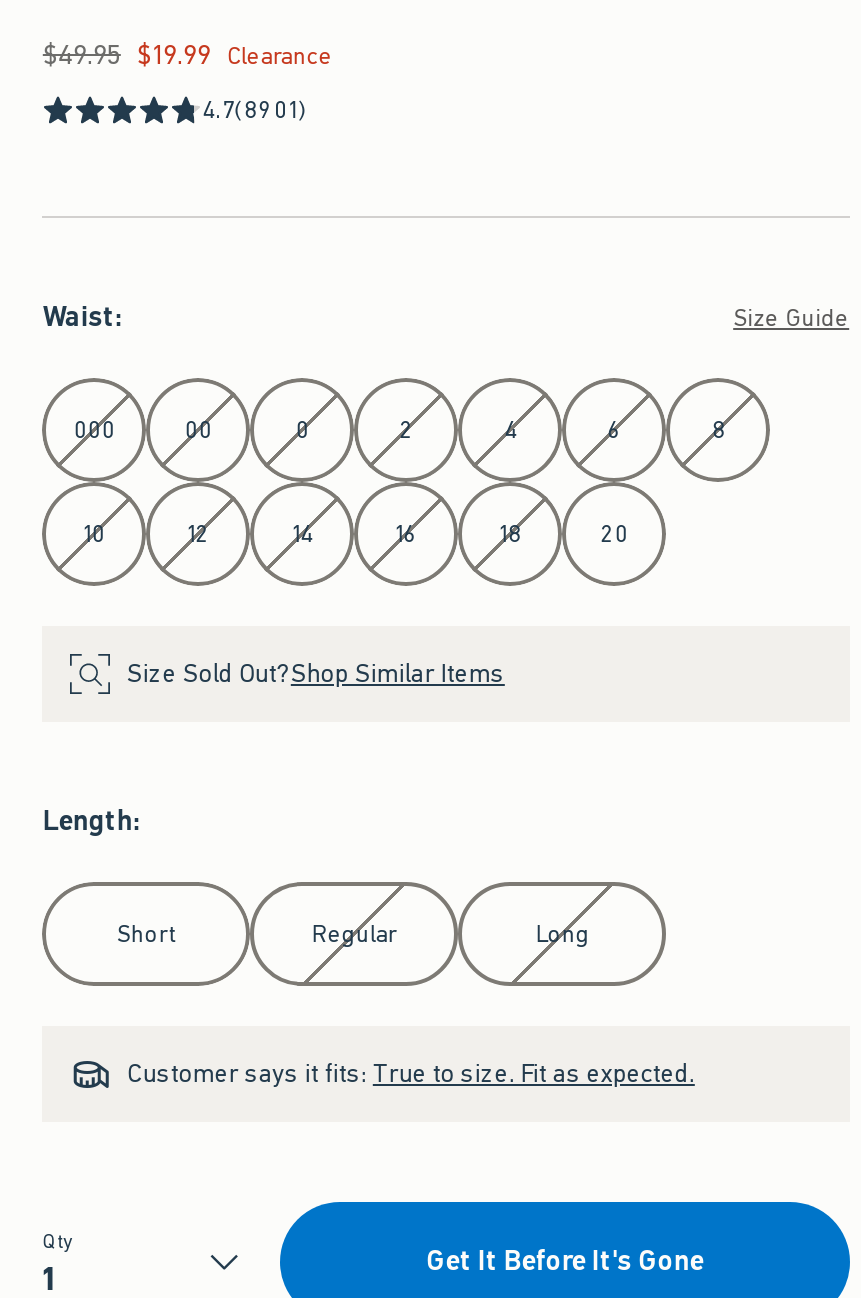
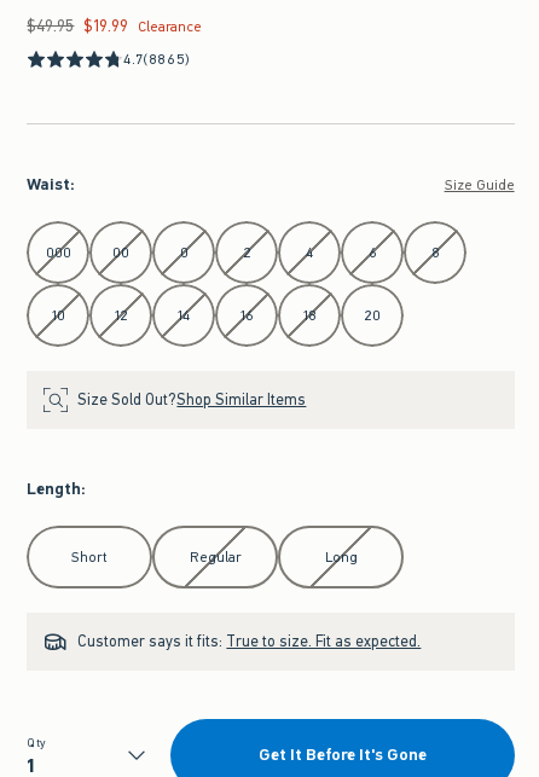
[203,94,308,126] 4.7(8901) -> [124,50,191,69] 4.7(8865)

